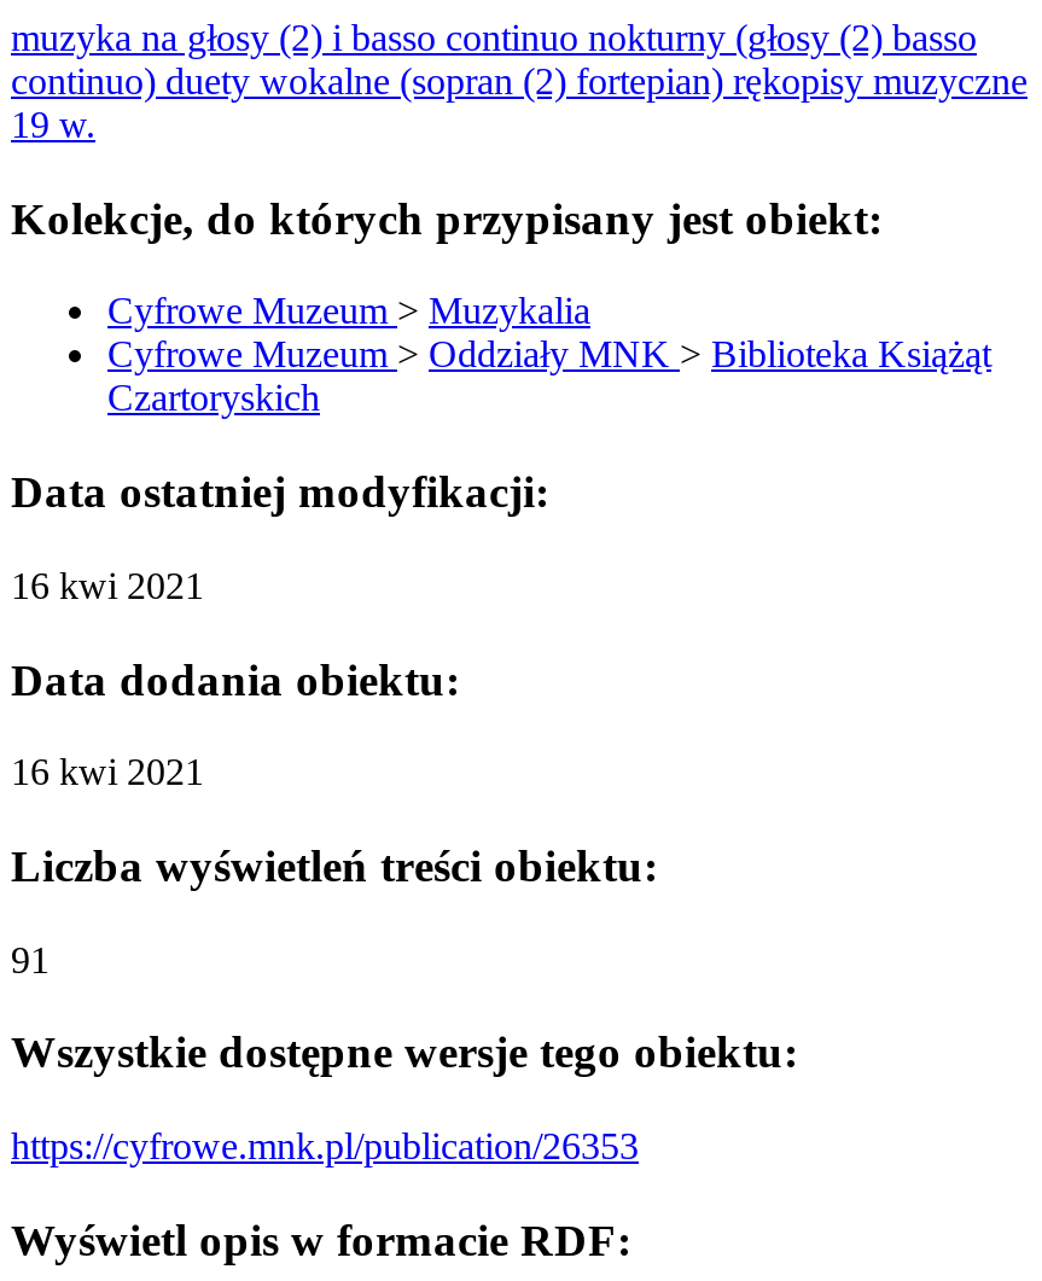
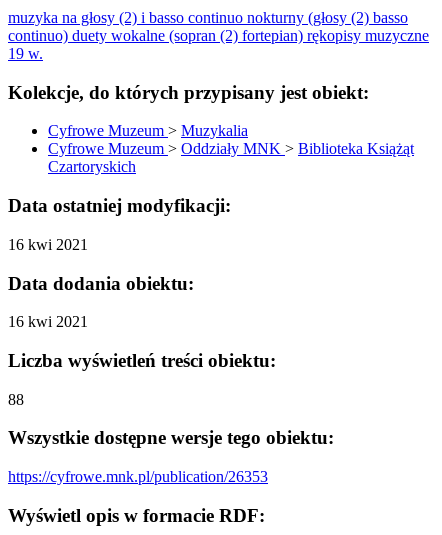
[11,939,50,980] 91 -> [8,391,24,408] 88

